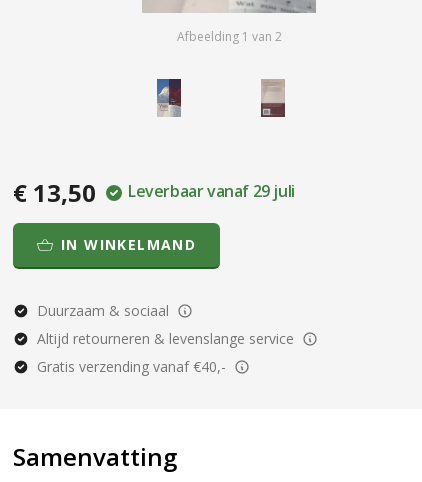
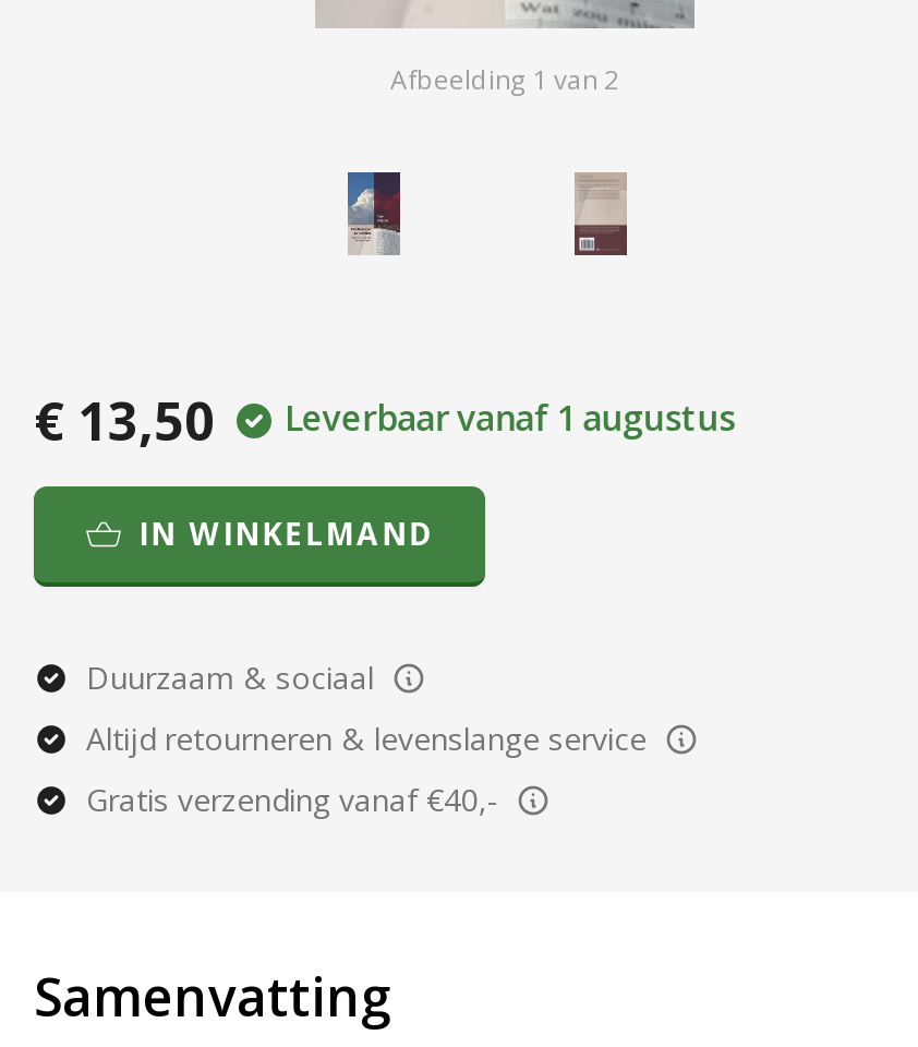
[128,180,295,202] Leverbaar vanaf 29 juli -> [285,393,735,441] Leverbaar vanaf 1 augustus

